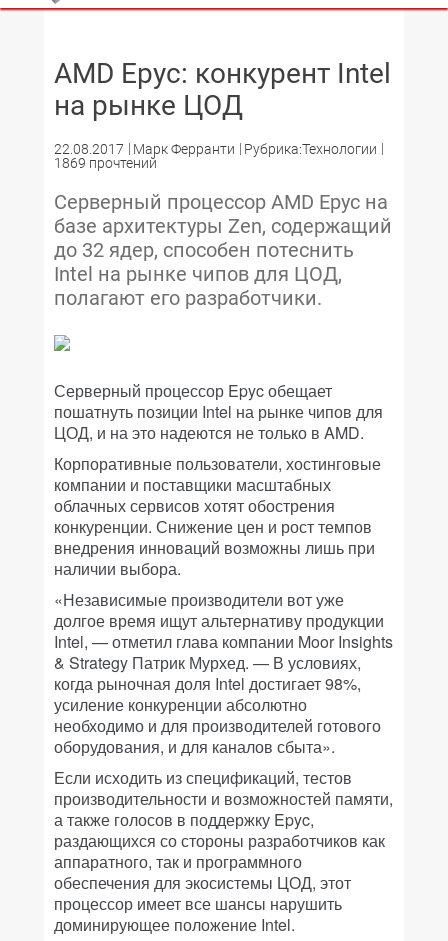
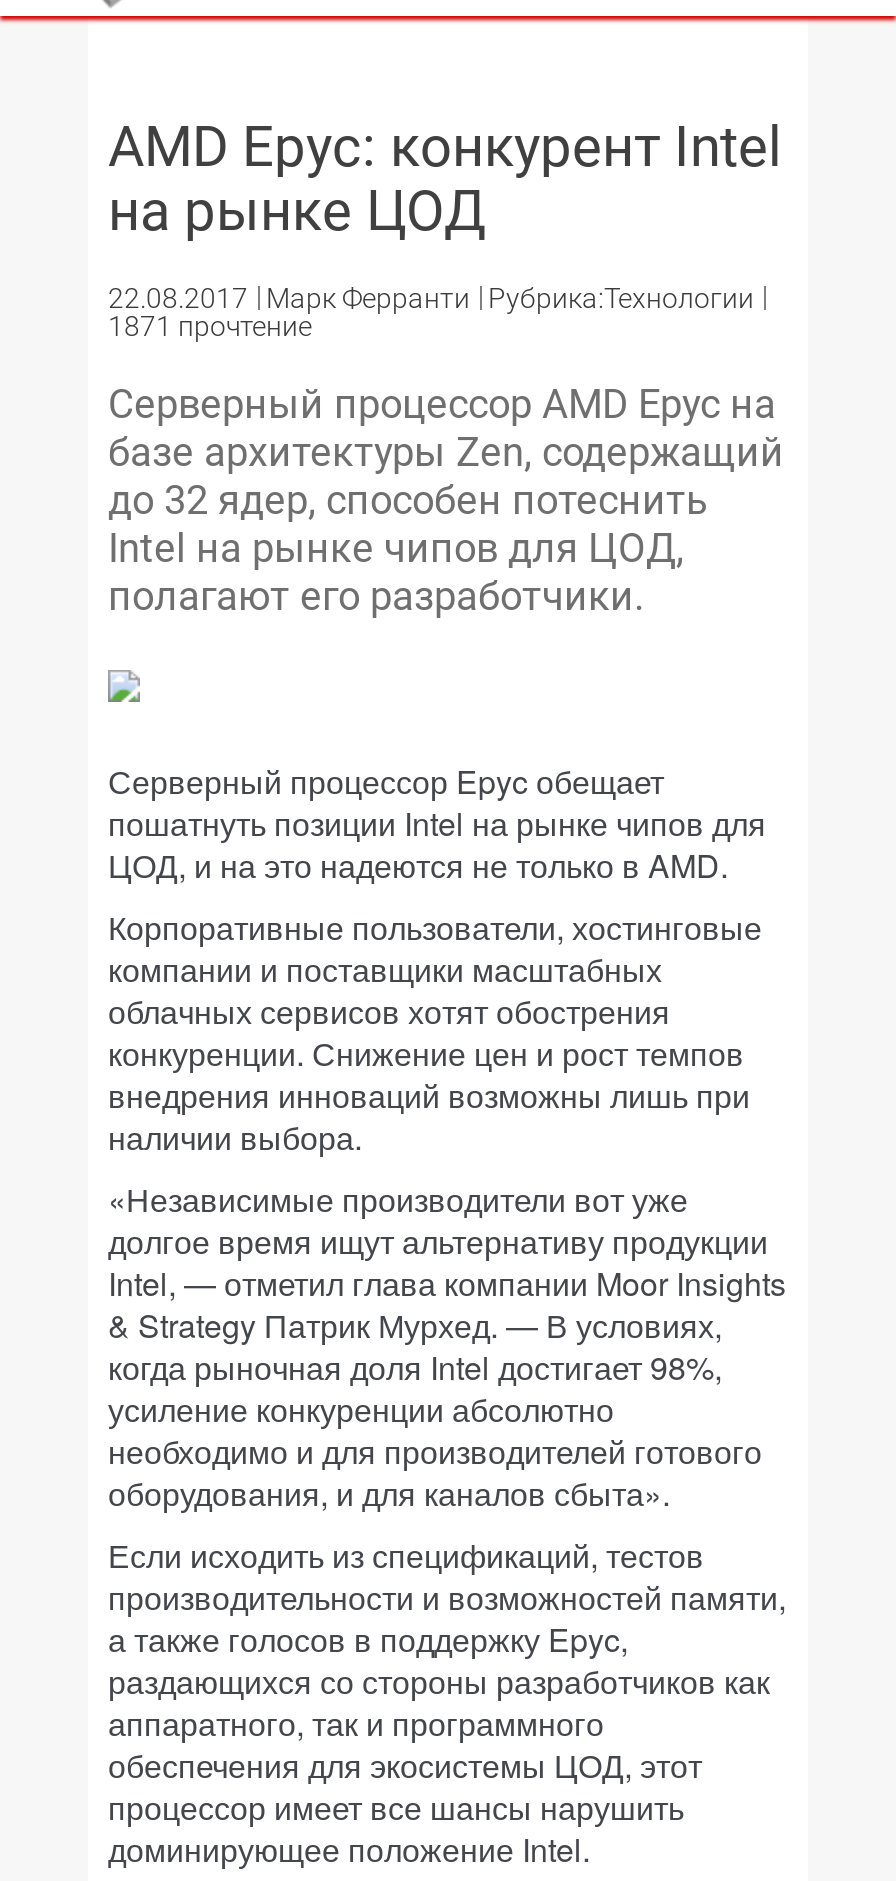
[54,155,157,171] 1869 прочтений -> [108,310,312,342] 1871 прочтение

